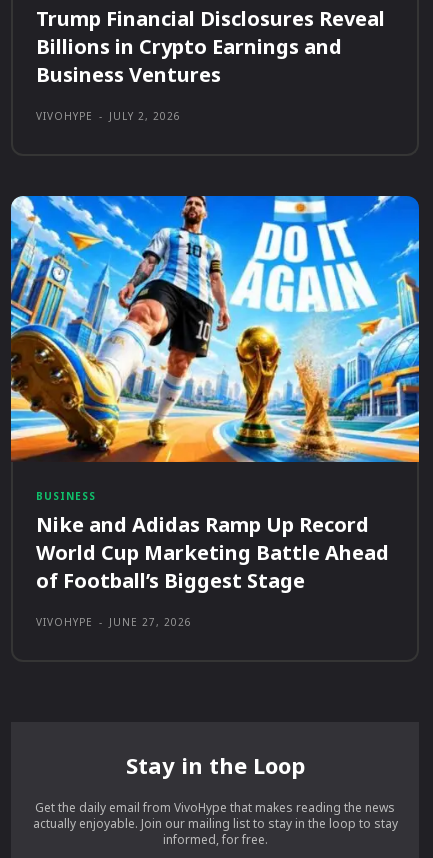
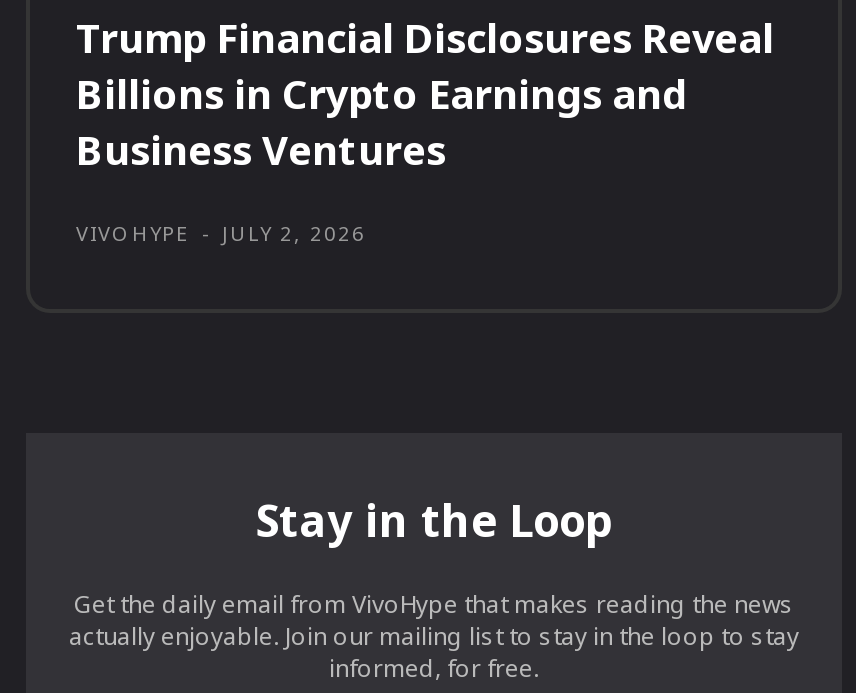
[10,195,420,628] [image] | BUSINESS | Nike and Adidas Ramp Up Record | World Cup Marketing Battle Ahead | of Football’s Biggest Stage | VIVOHYPE - JUNE 27, 2026 -> none

